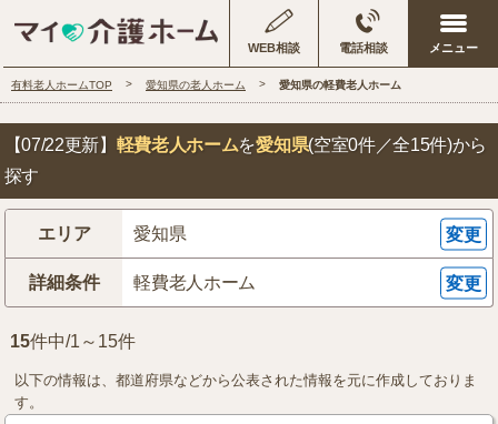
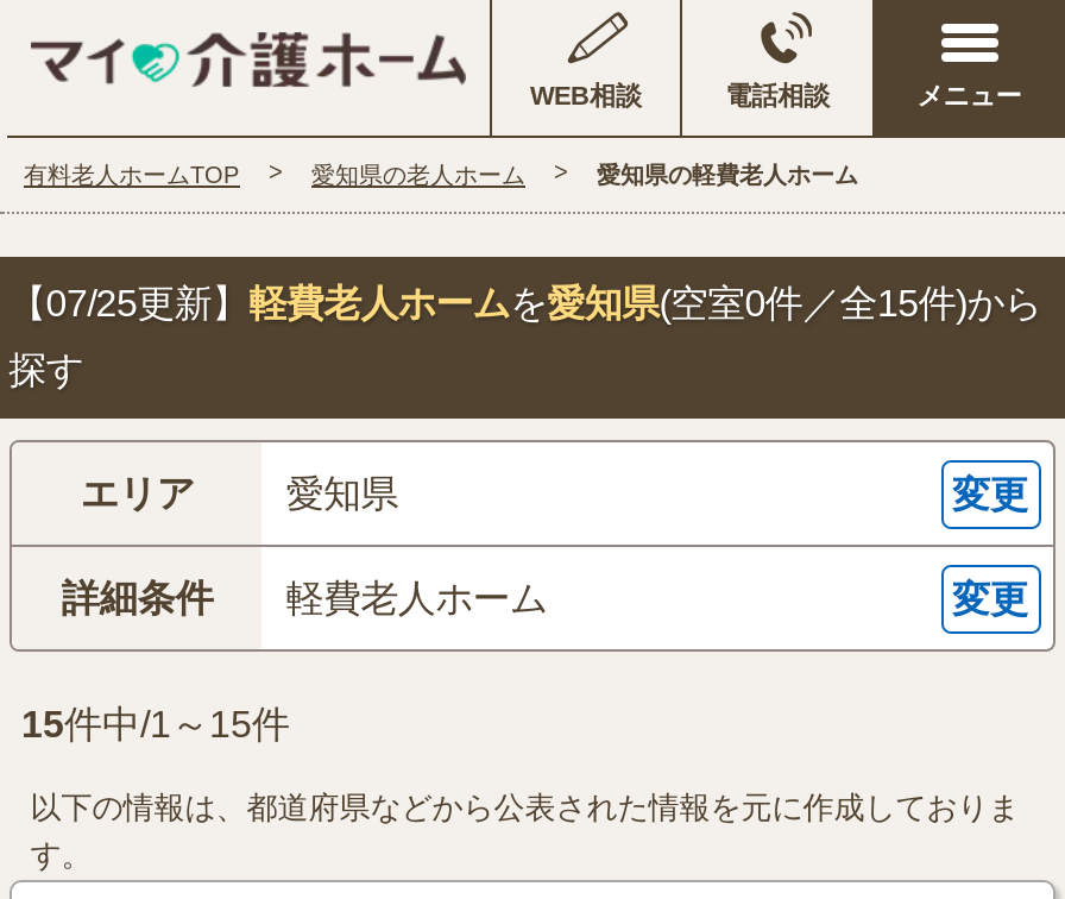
[4,136,487,155] 【07/22更新】軽費老人ホームを愛知県(空室0件／全15件)から -> [9,283,1041,324] 【07/25更新】軽費老人ホームを愛知県(空室0件／全15件)から

